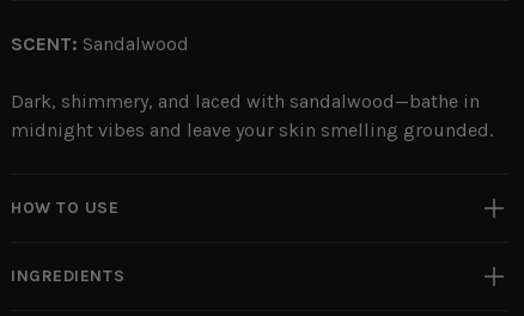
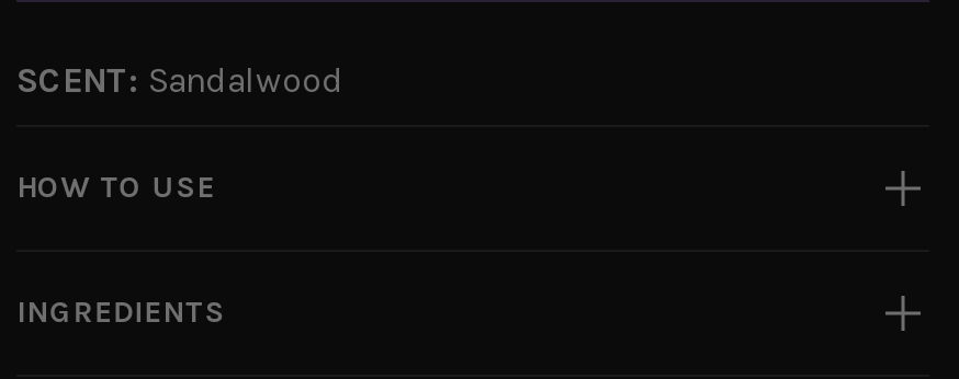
[11,89,493,141] Dark, shimmery, and laced with sandalwood—bathe in | midnight vibes and leave your skin smelling grounded. -> none

